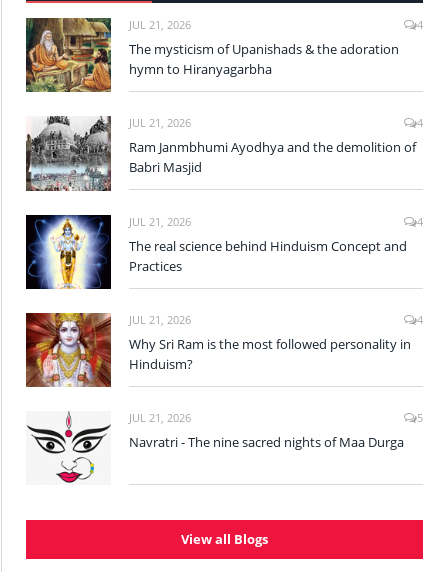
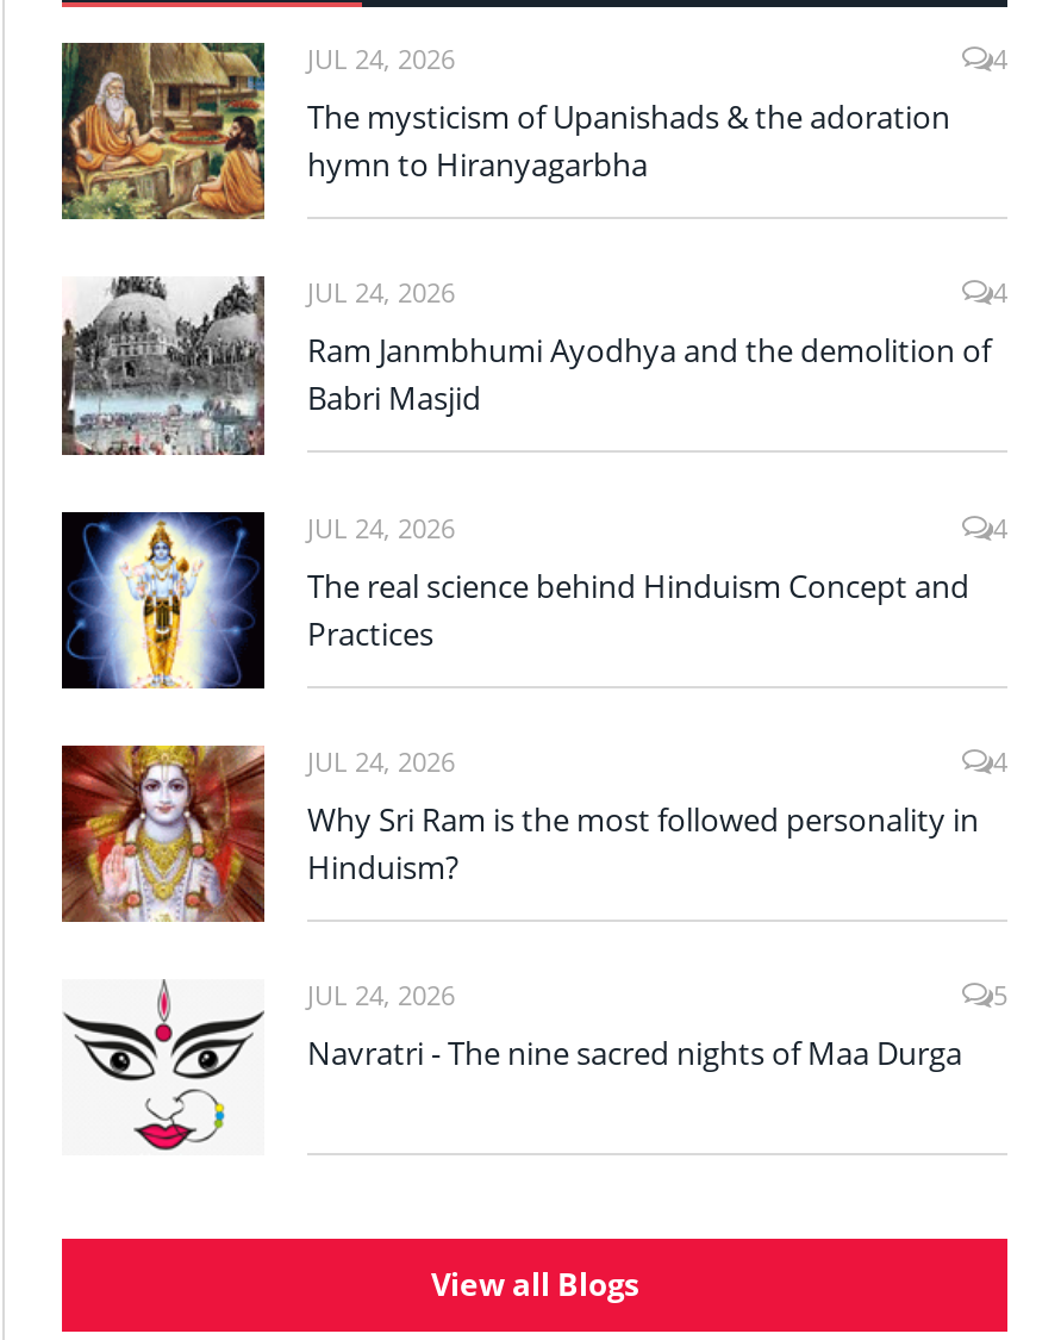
[129,17,191,32] JUL 21, 2026 -> [307,41,455,77] JUL 24, 2026
[129,115,191,130] JUL 21, 2026 -> [307,275,455,311] JUL 24, 2026
[129,214,191,229] JUL 21, 2026 -> [307,509,455,545] JUL 24, 2026
[129,312,191,327] JUL 21, 2026 -> [307,743,455,778] JUL 24, 2026
[129,410,191,425] JUL 21, 2026 -> [307,976,455,1012] JUL 24, 2026

